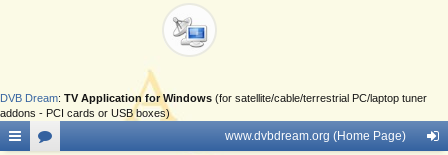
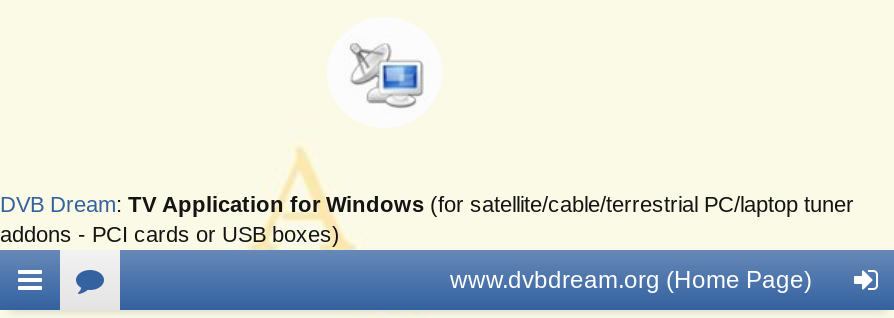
[176,20,217,57] [image] -> [354,46,424,110] [image]

